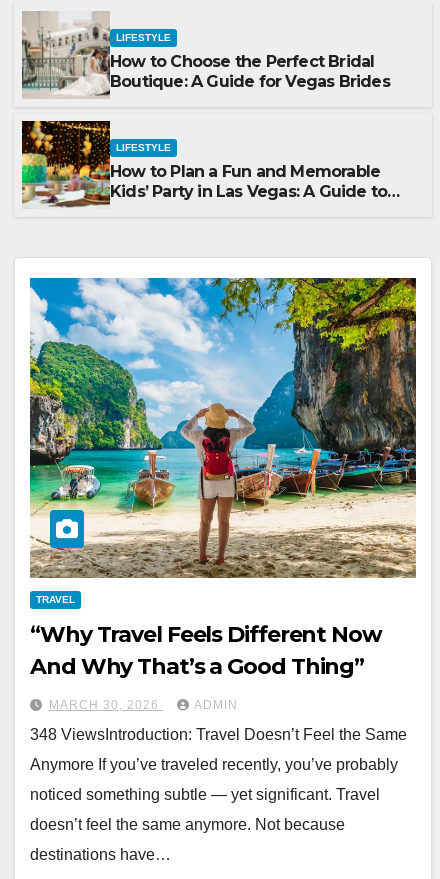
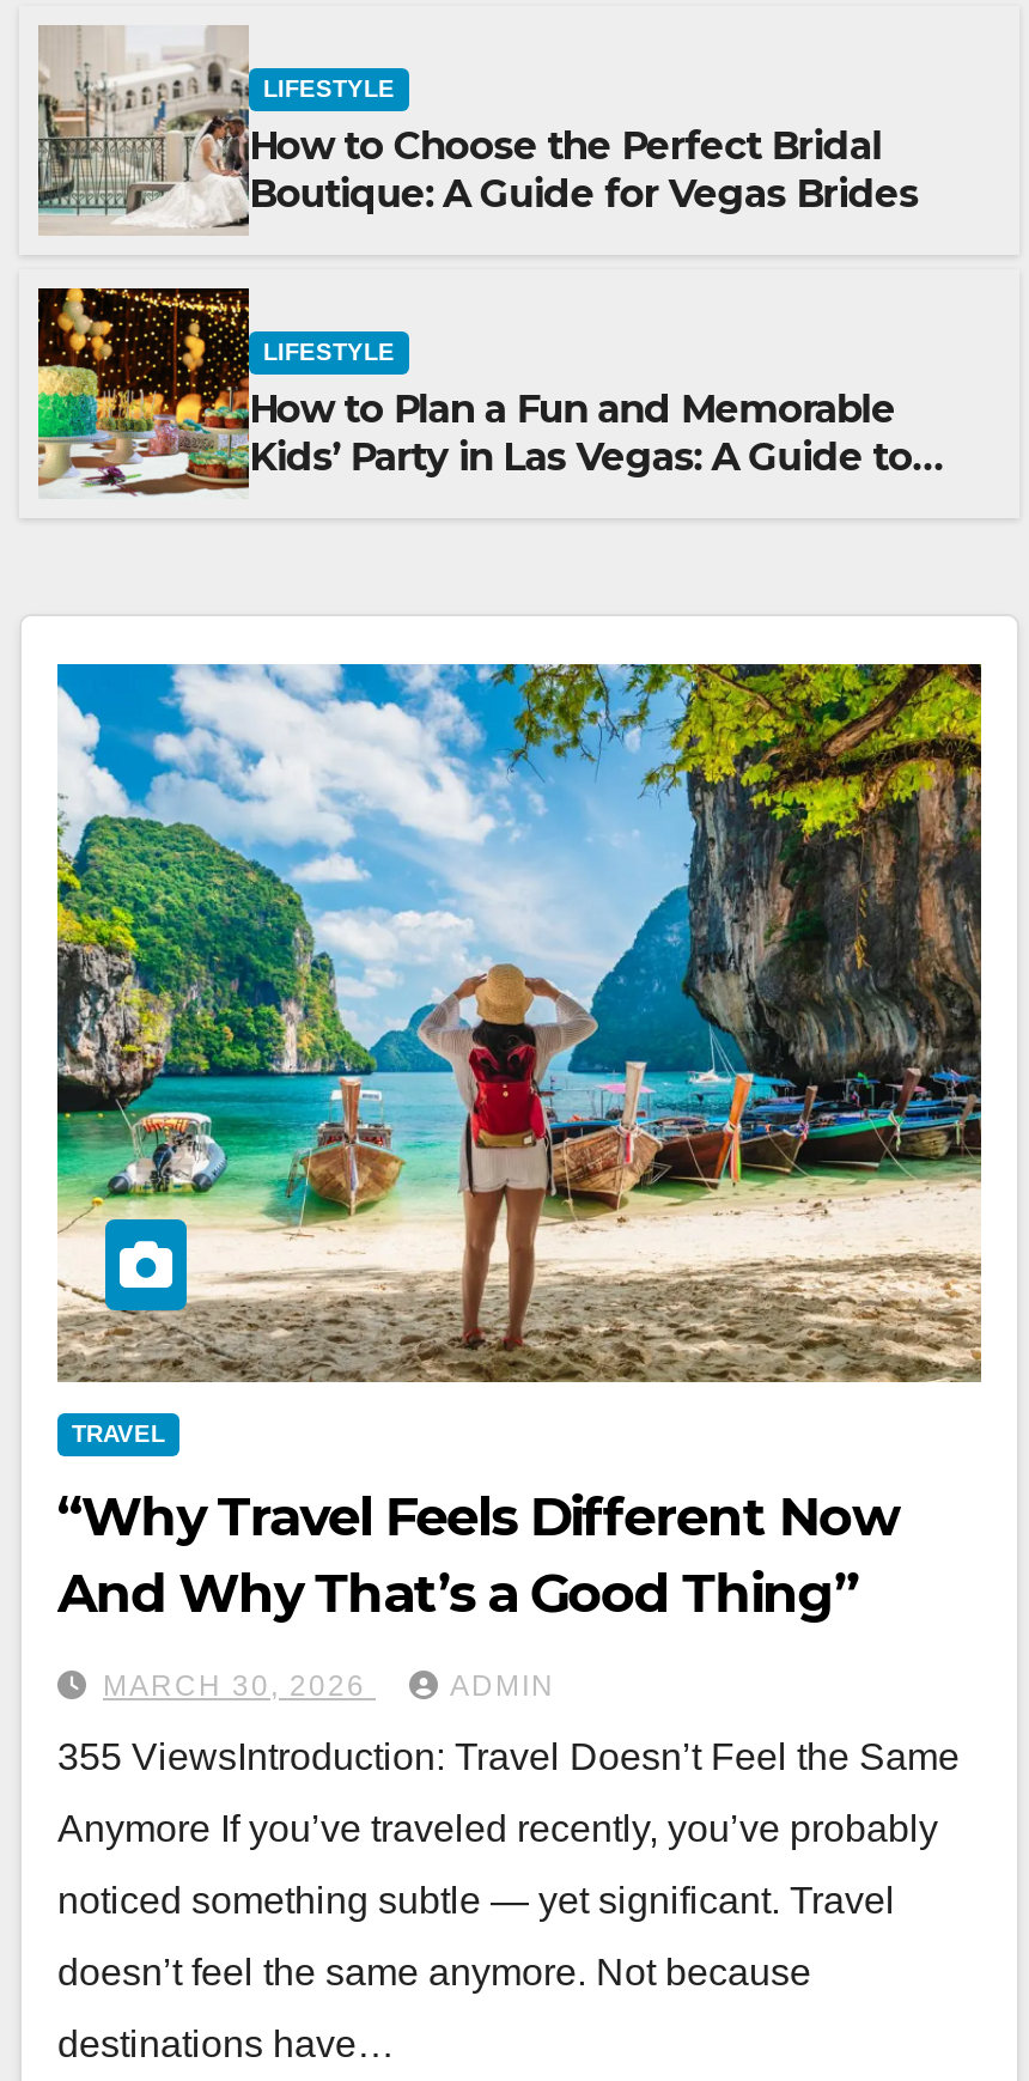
[30,726,407,743] 348 ViewsIntroduction: Travel Doesn’t Feel the Same -> [57,1737,960,1777] 355 ViewsIntroduction: Travel Doesn’t Feel the Same

